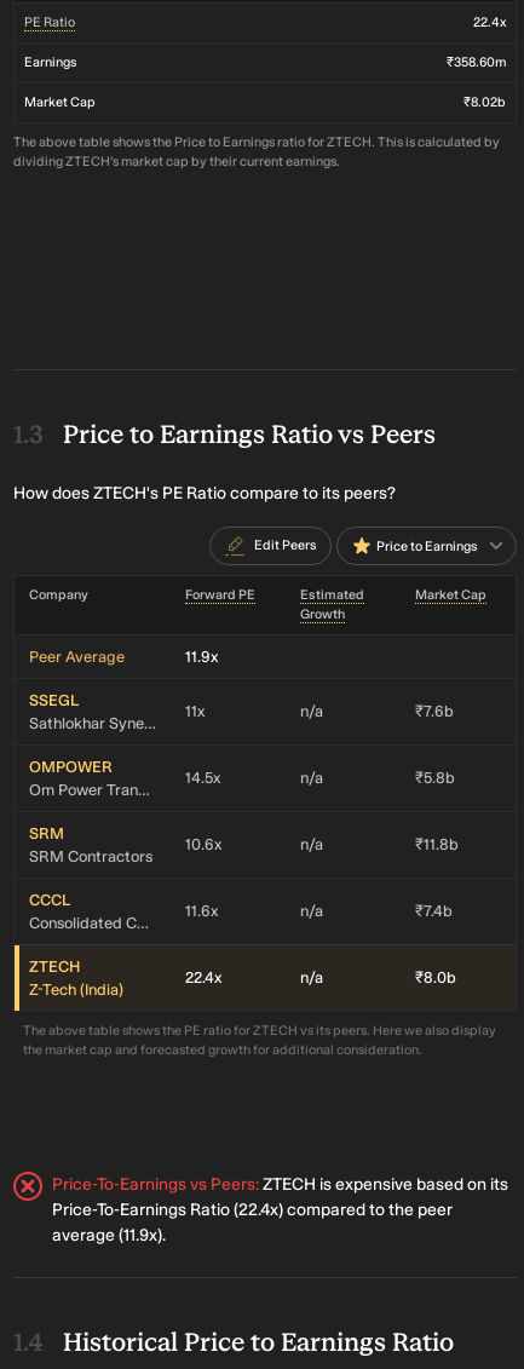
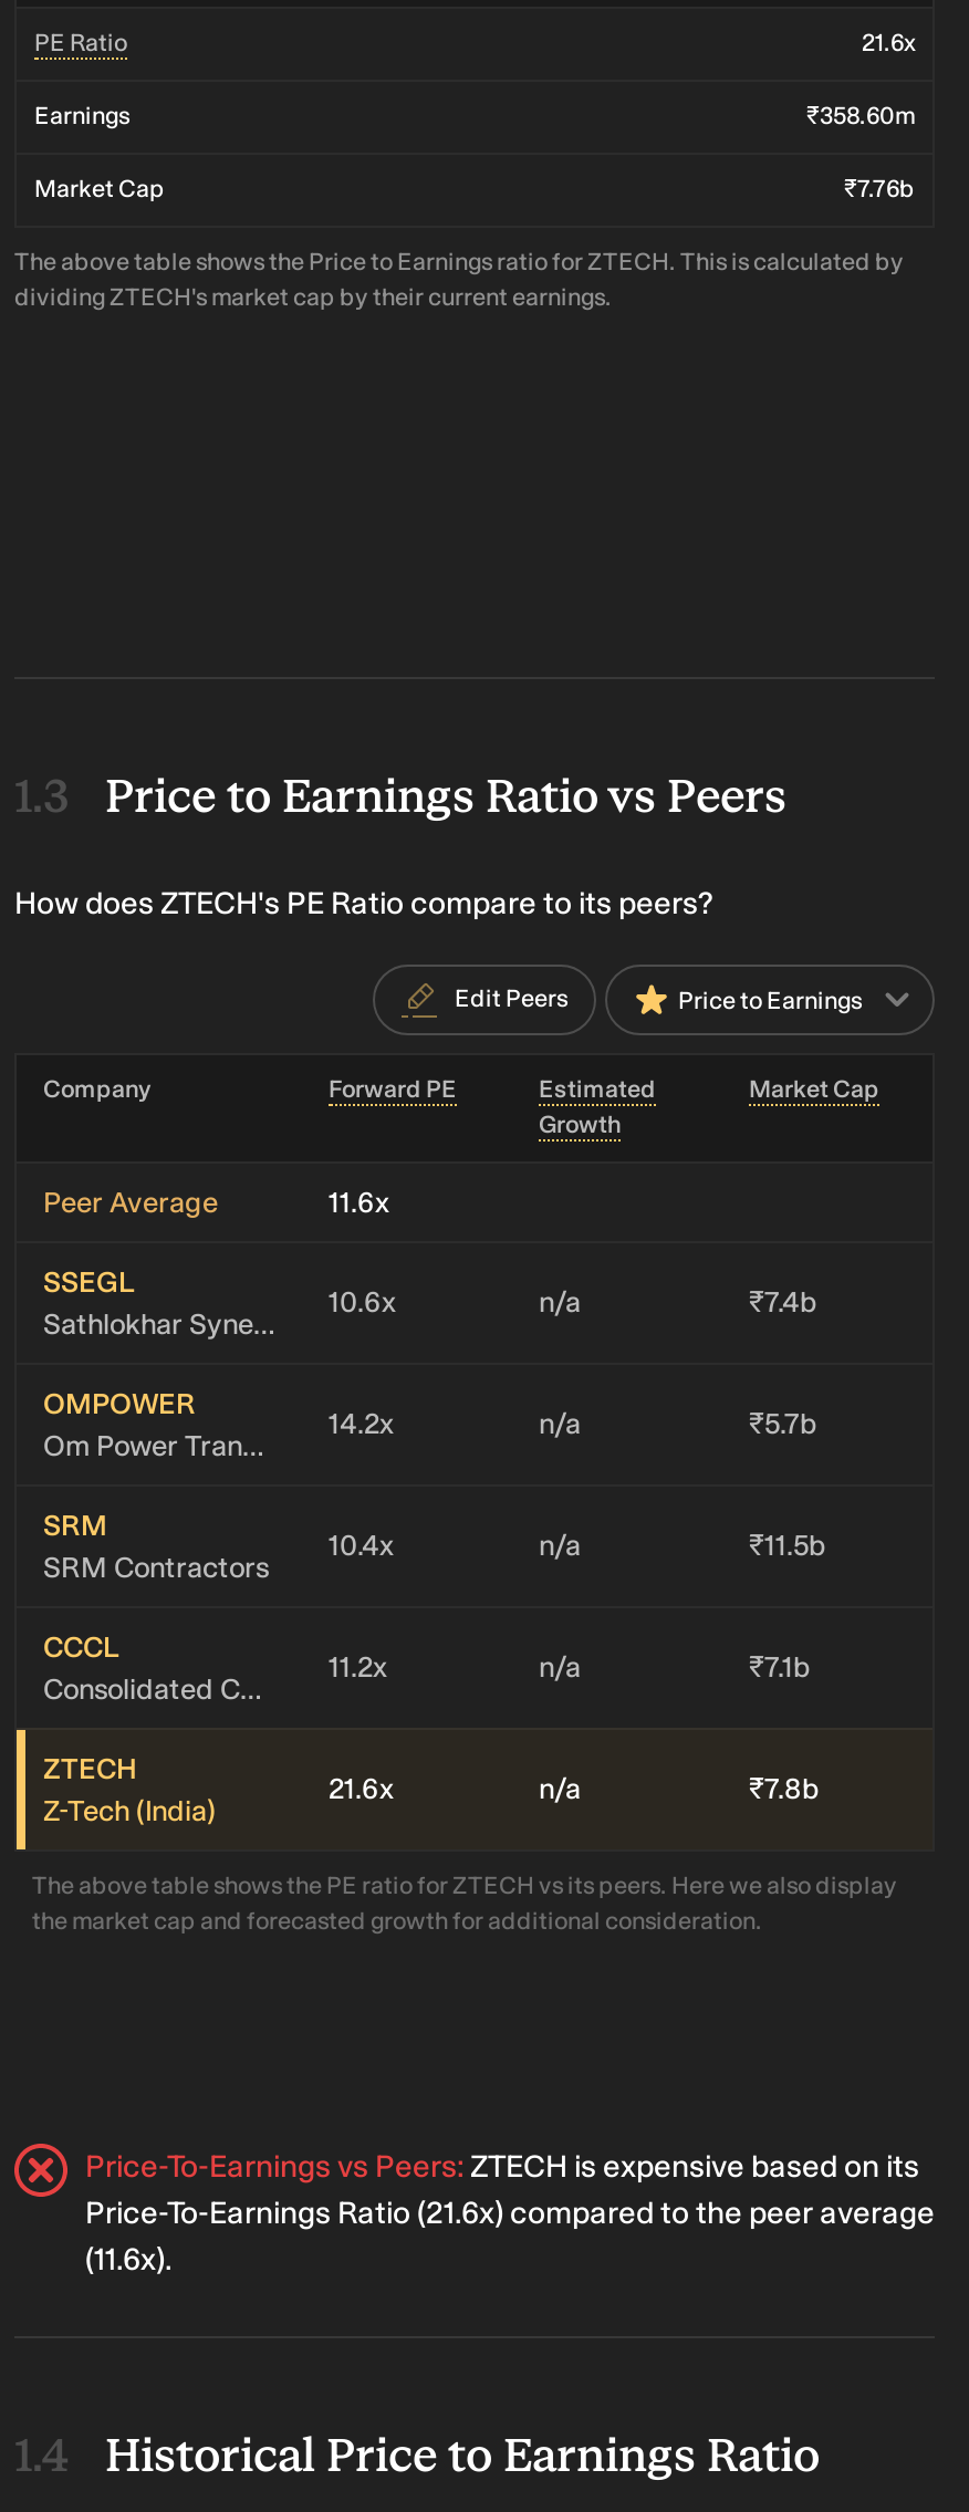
[473,15,506,30] 22.4x -> [862,29,915,58] 21.6x
[463,94,506,110] ₹8.02b -> [844,175,915,204] ₹7.76b
[185,648,218,666] 11.9x -> [329,1186,388,1219] 11.6x
[185,702,205,720] 11x -> [329,1285,395,1318] 10.6x
[415,702,454,720] ₹7.6b -> [749,1285,817,1318] ₹7.4b
[185,769,220,787] 14.5x -> [329,1407,393,1440] 14.2x
[415,769,455,787] ₹5.8b -> [749,1407,817,1440] ₹5.7b
[185,835,221,853] 10.6x -> [329,1529,393,1562] 10.4x
[415,835,459,853] ₹11.8b -> [749,1529,826,1562] ₹11.5b
[185,902,218,920] 11.6x -> [329,1650,386,1684] 11.2x
[415,902,453,920] ₹7.4b -> [749,1650,811,1684] ₹7.1b
[185,968,221,987] 22.4x -> [329,1772,393,1805] 21.6x
[415,968,456,987] ₹8.0b -> [749,1772,820,1805] ₹7.8b
[52,1200,453,1246] Price-To-Earnings Ratio (22.4x) compared to the peer | average (11.9x). -> [85,2195,935,2279] Price-To-Earnings Ratio (21.6x) compared to the peer average | (11.6x).

